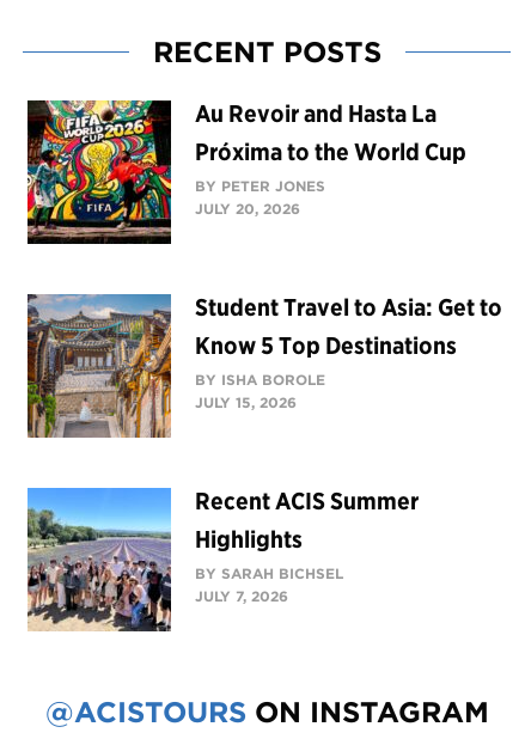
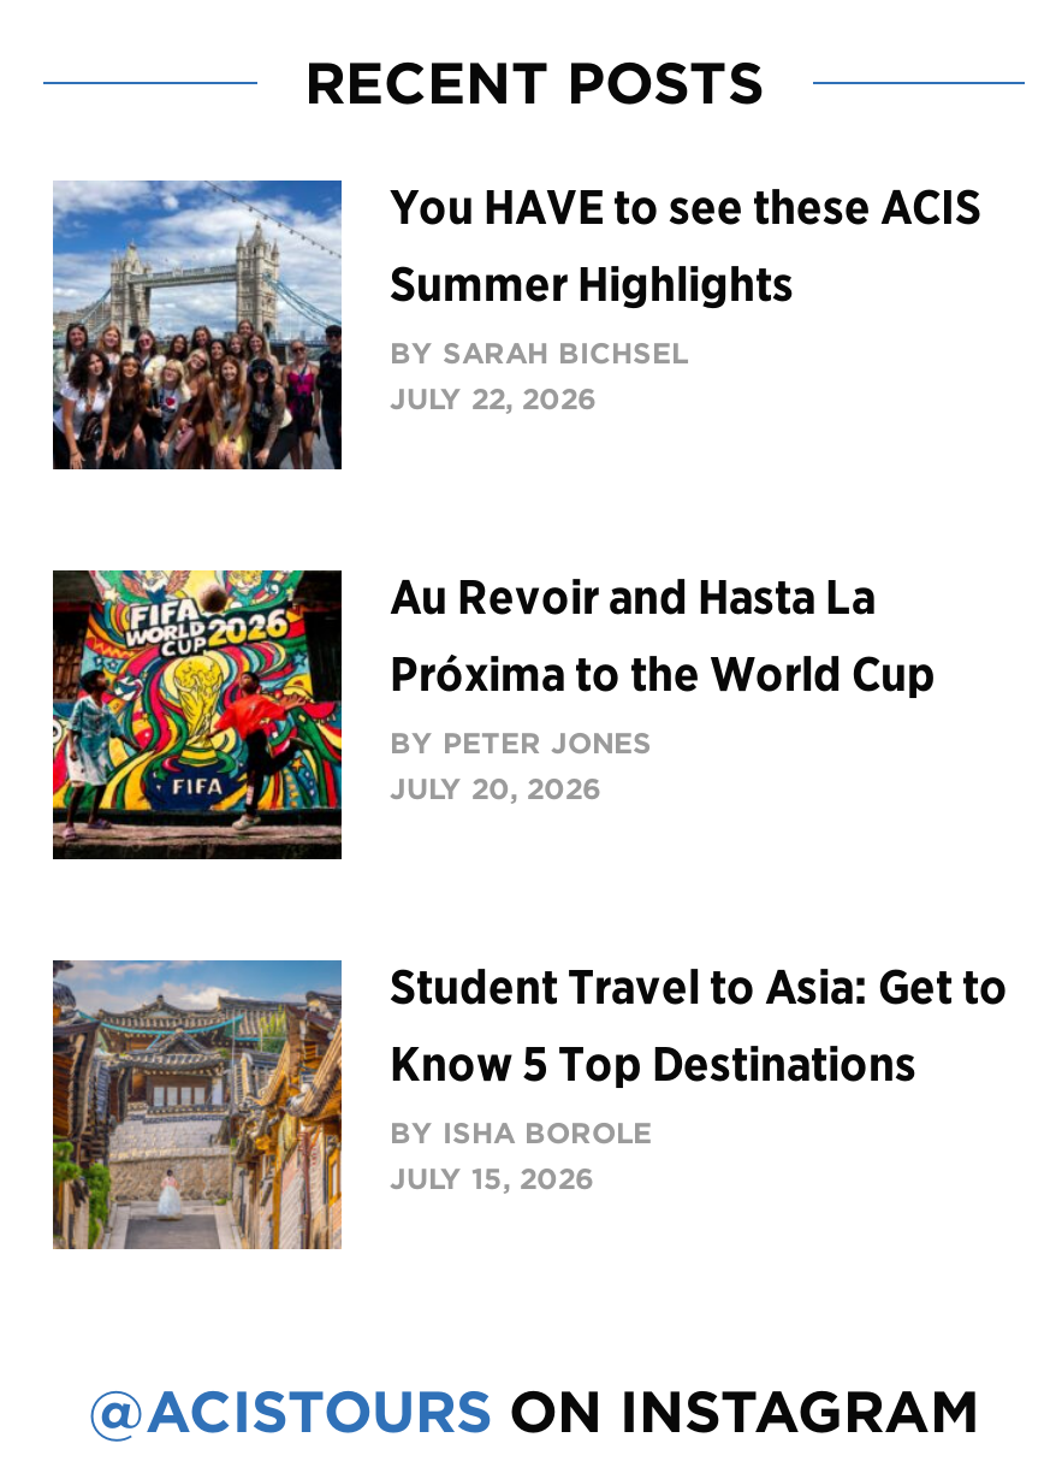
none -> [51,178,981,472] [image] | You HAVE to see these ACIS | Summer Highlights | JULY 22, 2026
moved [25,98,502,412] -> [48,566,1008,1196]: [image] | Au Revoir and Hasta La | Próxima to the World Cup | ... | BY ISHA BOROLE | JULY 15, 2026
[26,487,419,633] [image] | Recent ACIS Summer | Highlights | JULY 7, 2026 -> none
moved [195,564,343,582] -> [390,336,688,372]: BY SARAH BICHSEL

